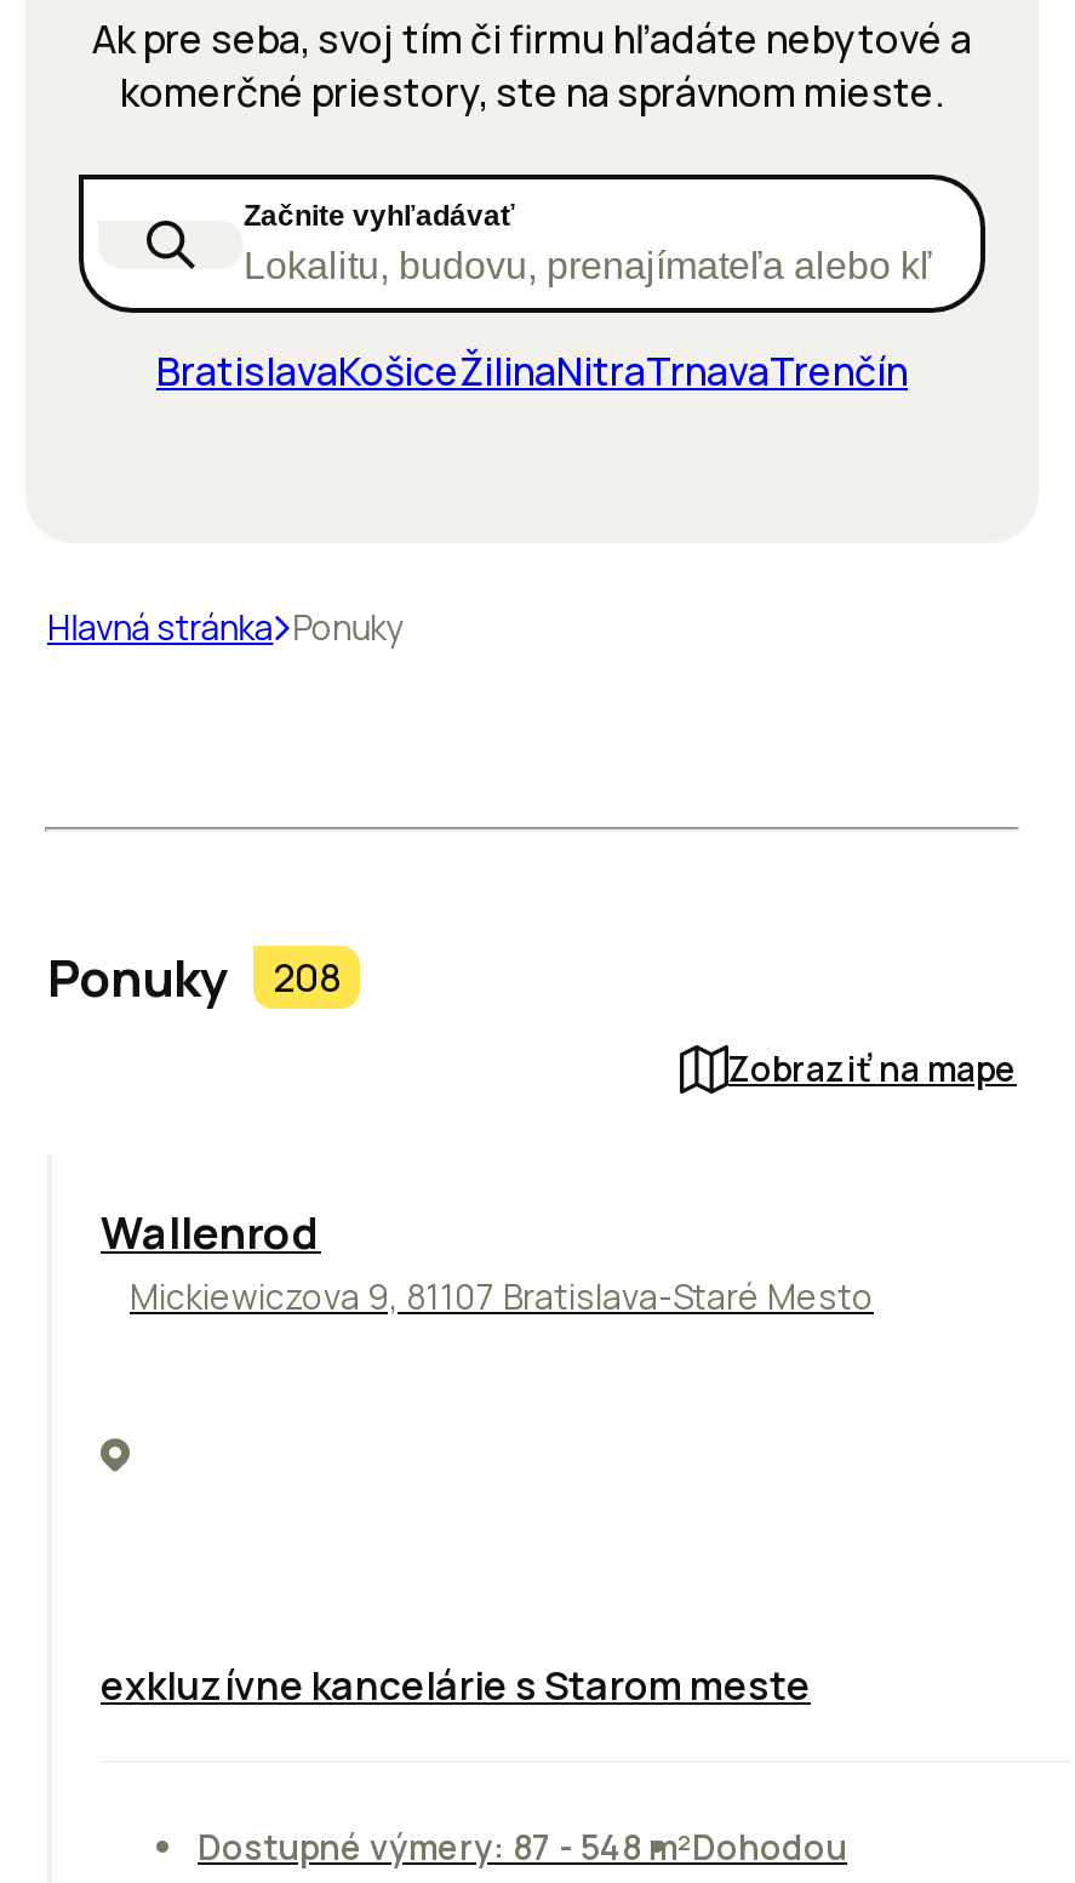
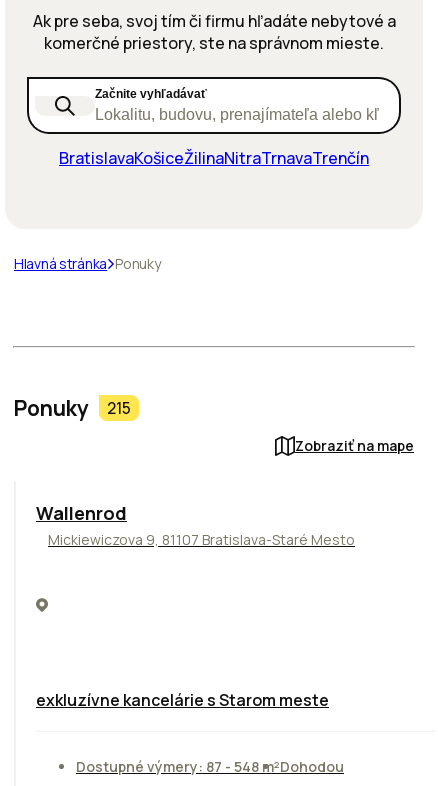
[47,942,341,1010] Ponuky 208 -> [14,393,131,421] Ponuky 215

